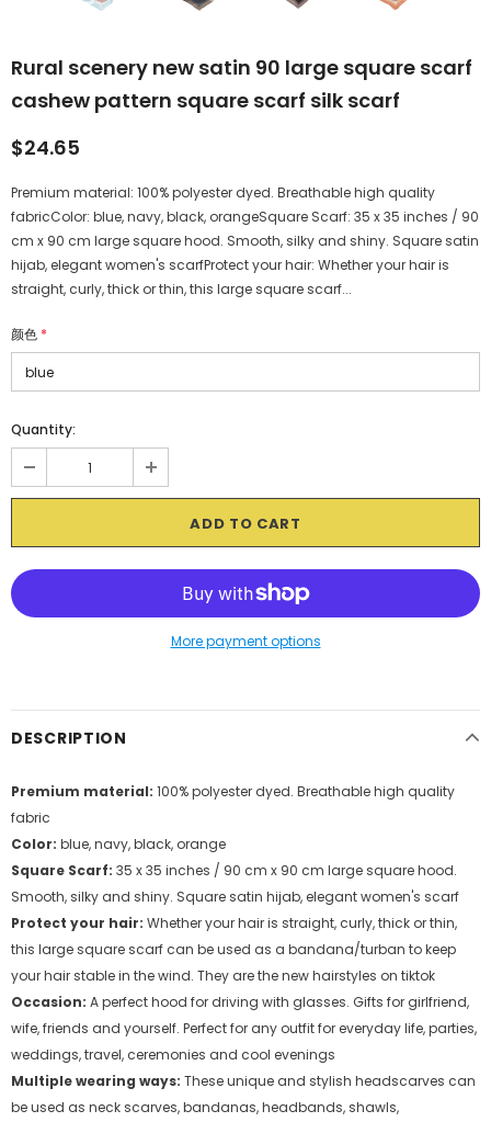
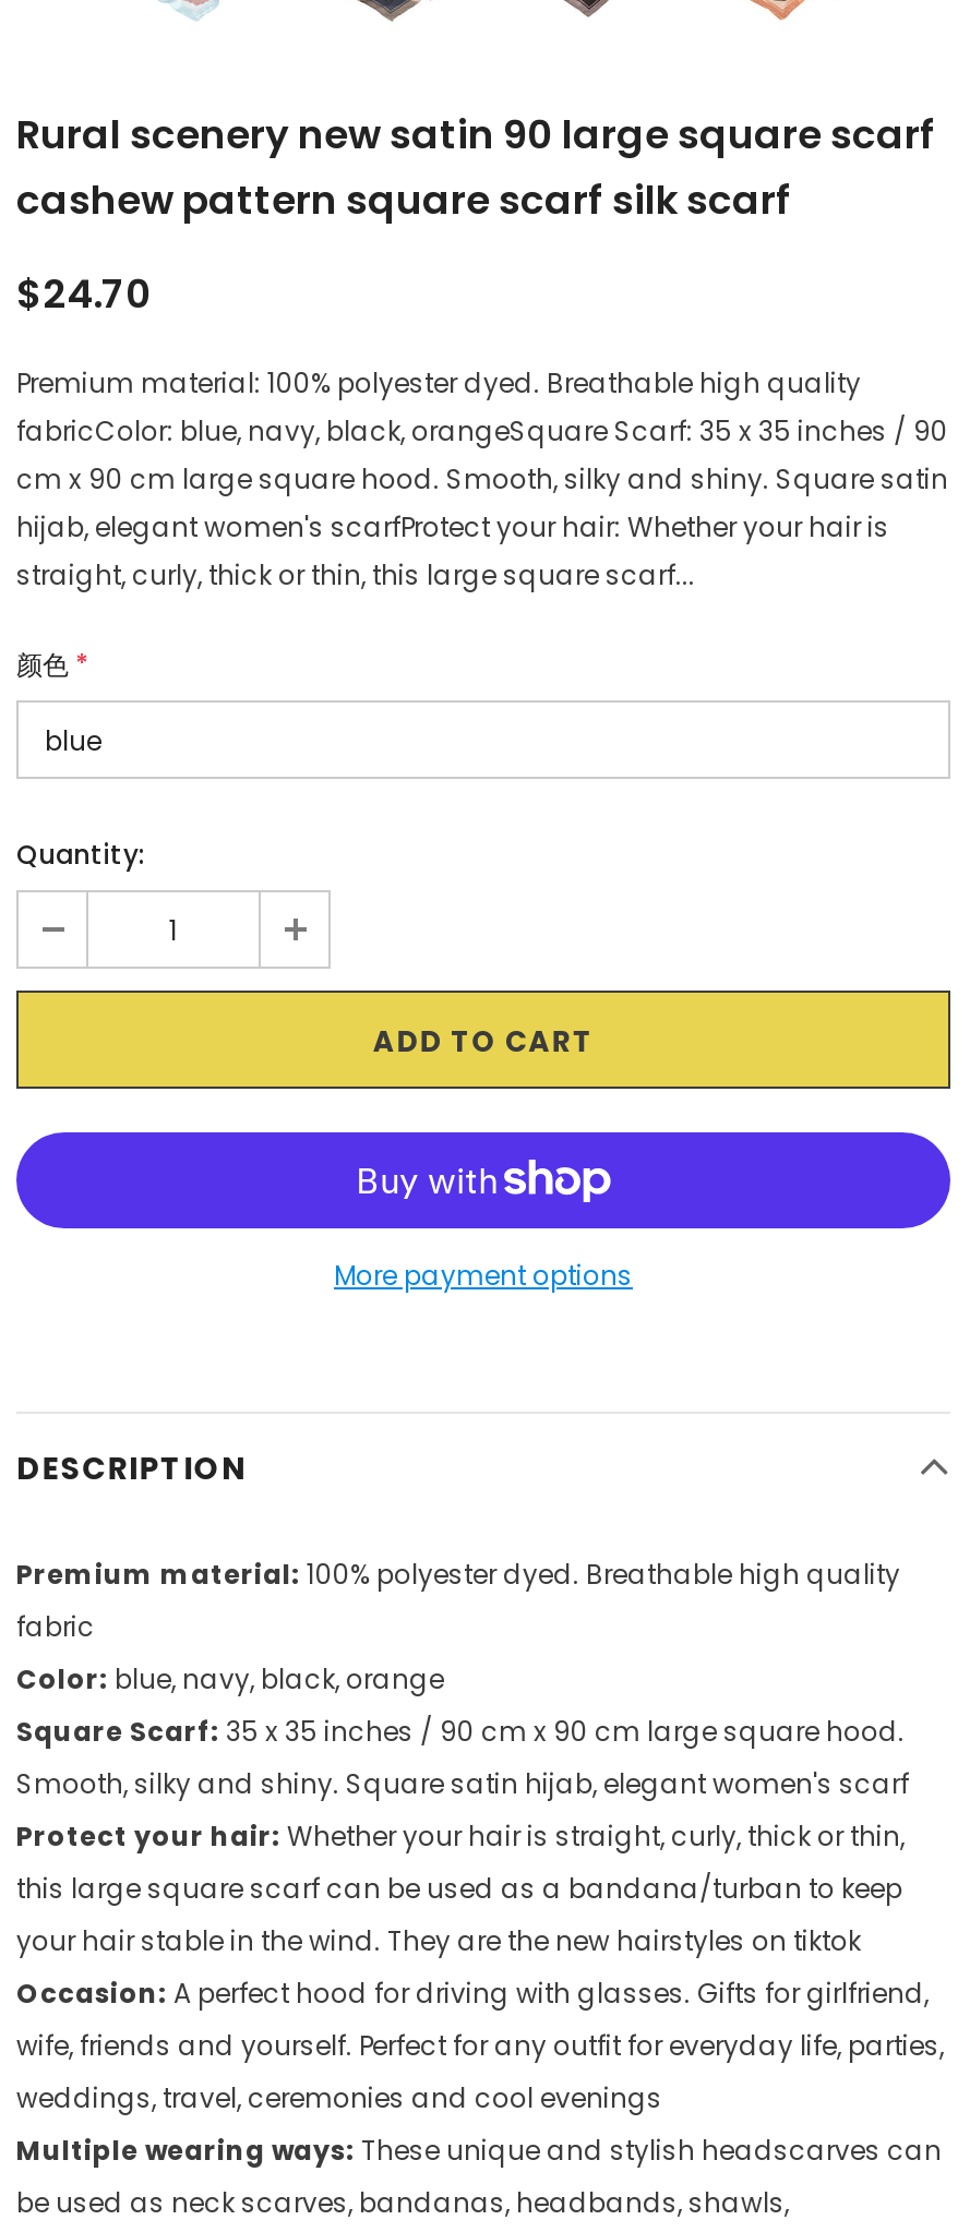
[11,134,80,161] $24.65 -> [16,266,152,321] $24.70

